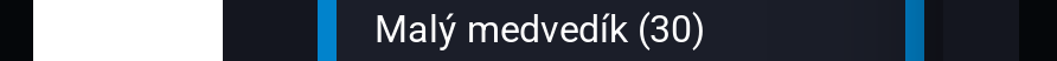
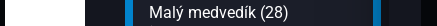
[374,7,706,52] Malý medvedík (30) -> [149,3,289,22] Malý medvedík (28)

